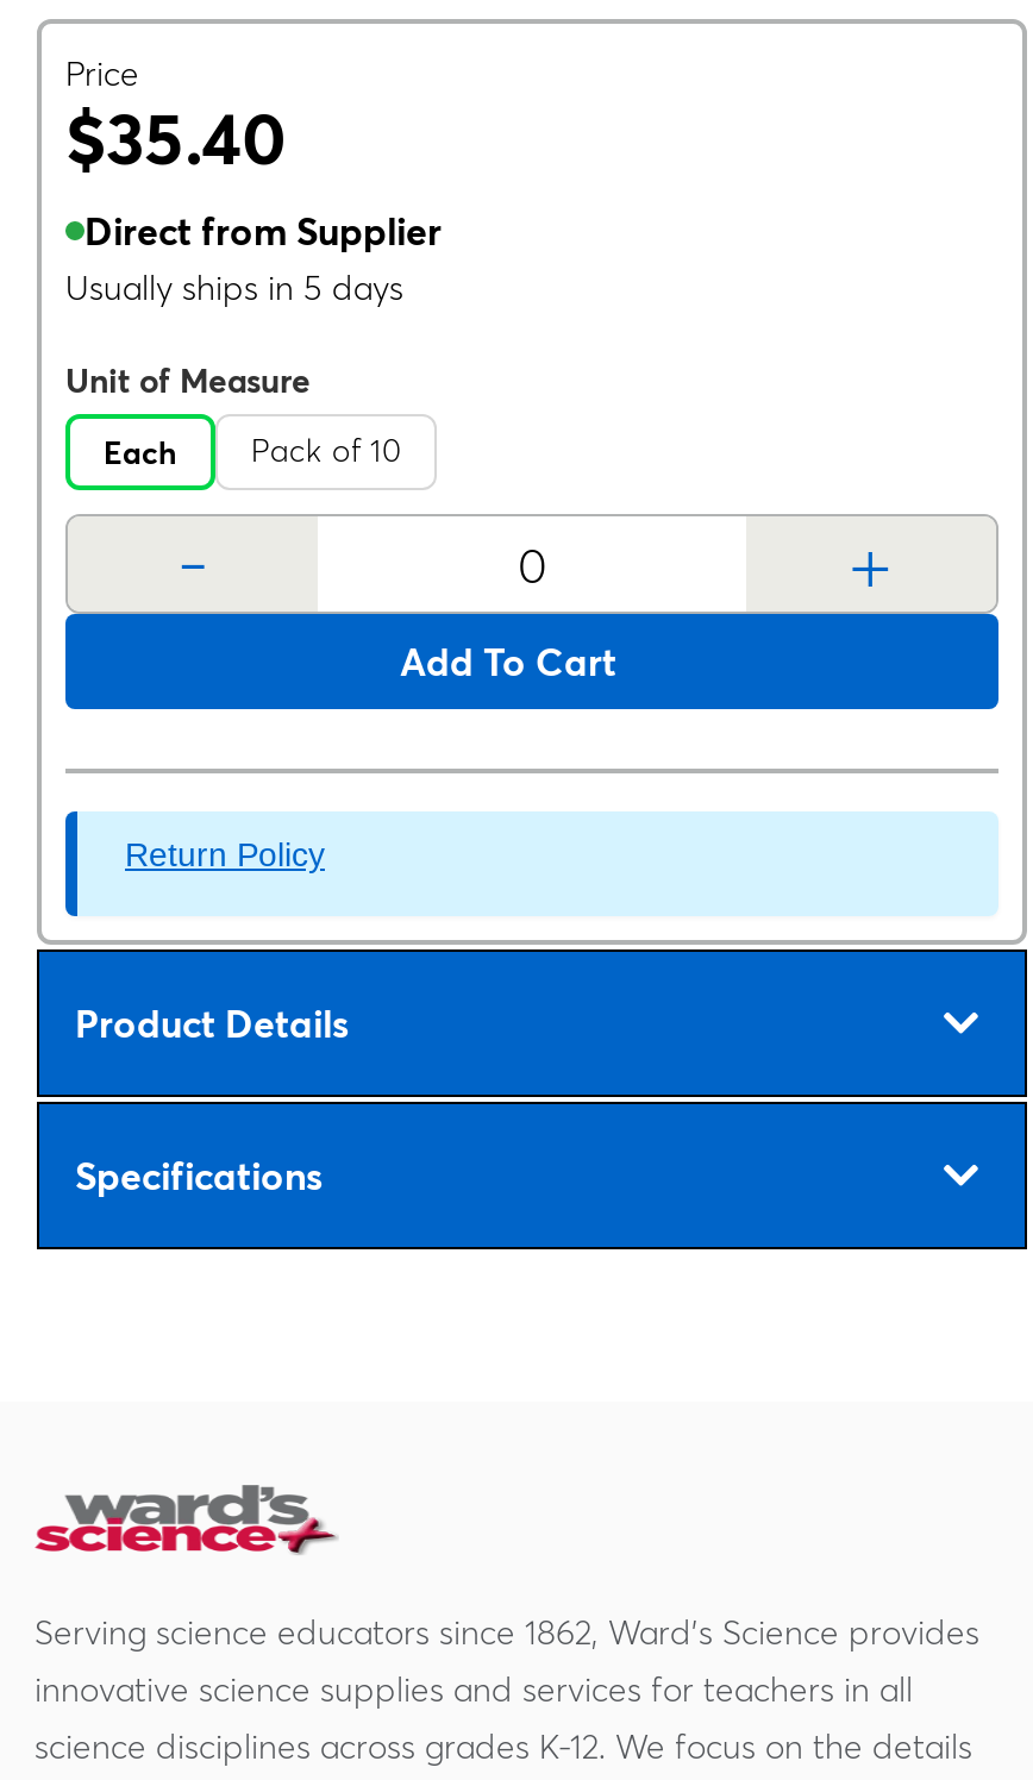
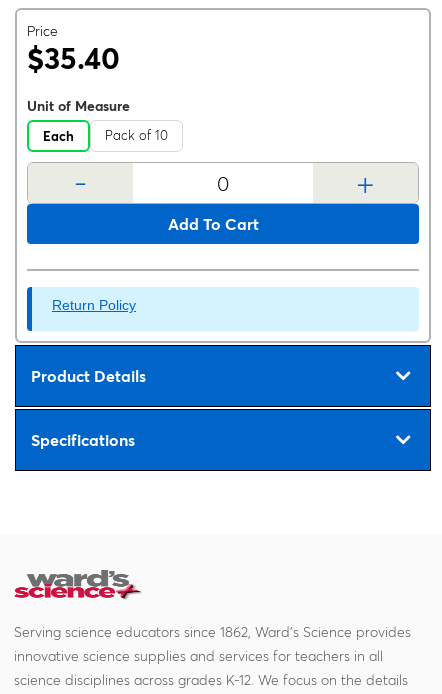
[65,207,442,309] Direct from Supplier | Usually ships in 5 days -> none

